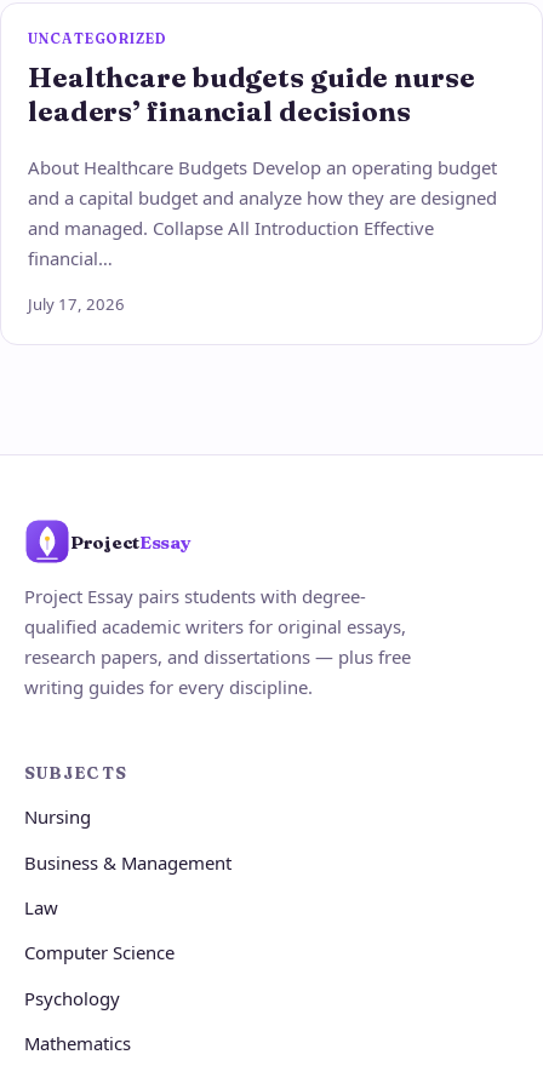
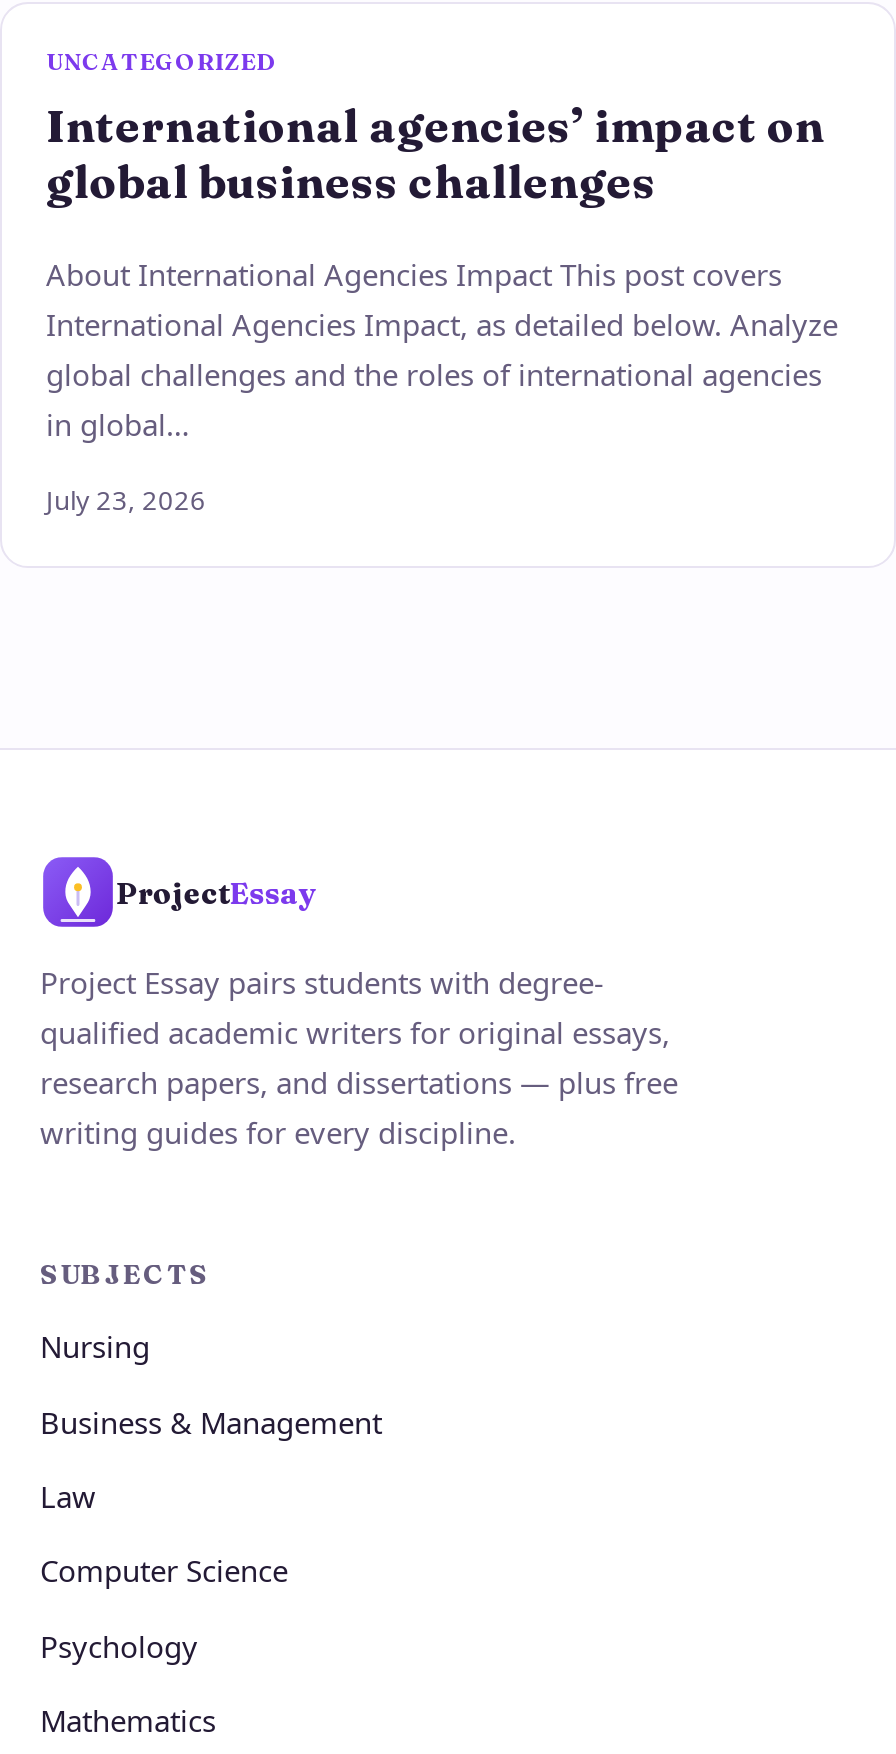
[28,61,475,129] Healthcare budgets guide nurse | leaders’ financial decisions -> [46,99,825,211] International agencies’ impact on | global business challenges
[28,156,497,271] About Healthcare Budgets Develop an operating budget | and a capital budget and analyze how they are designed | and managed. Collapse All Introduction Effective | financial… -> [46,255,838,445] About International Agencies Impact This post covers | International Agencies Impact, as detailed below. Analyze | global challenges and the roles of international agencies | in global…
[28,294,125,315] July 17, 2026 -> [46,483,206,519] July 23, 2026

